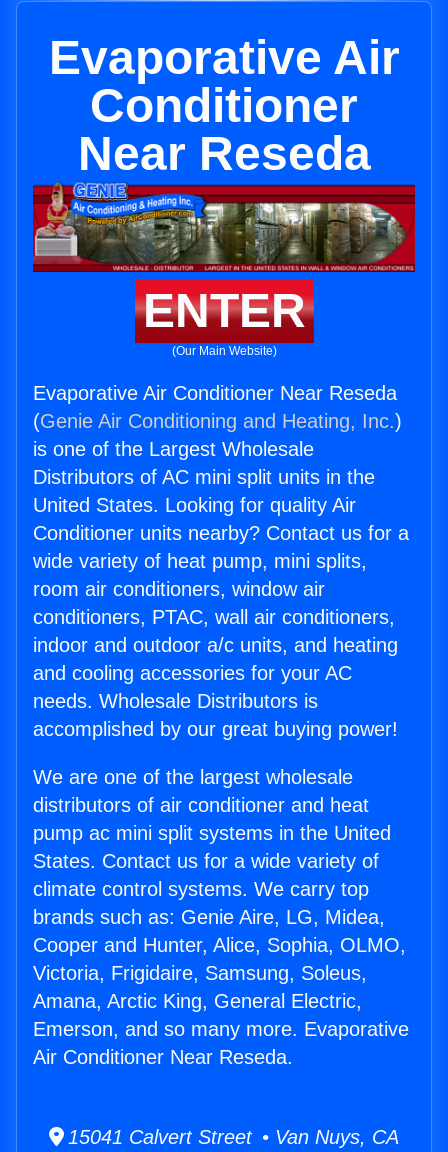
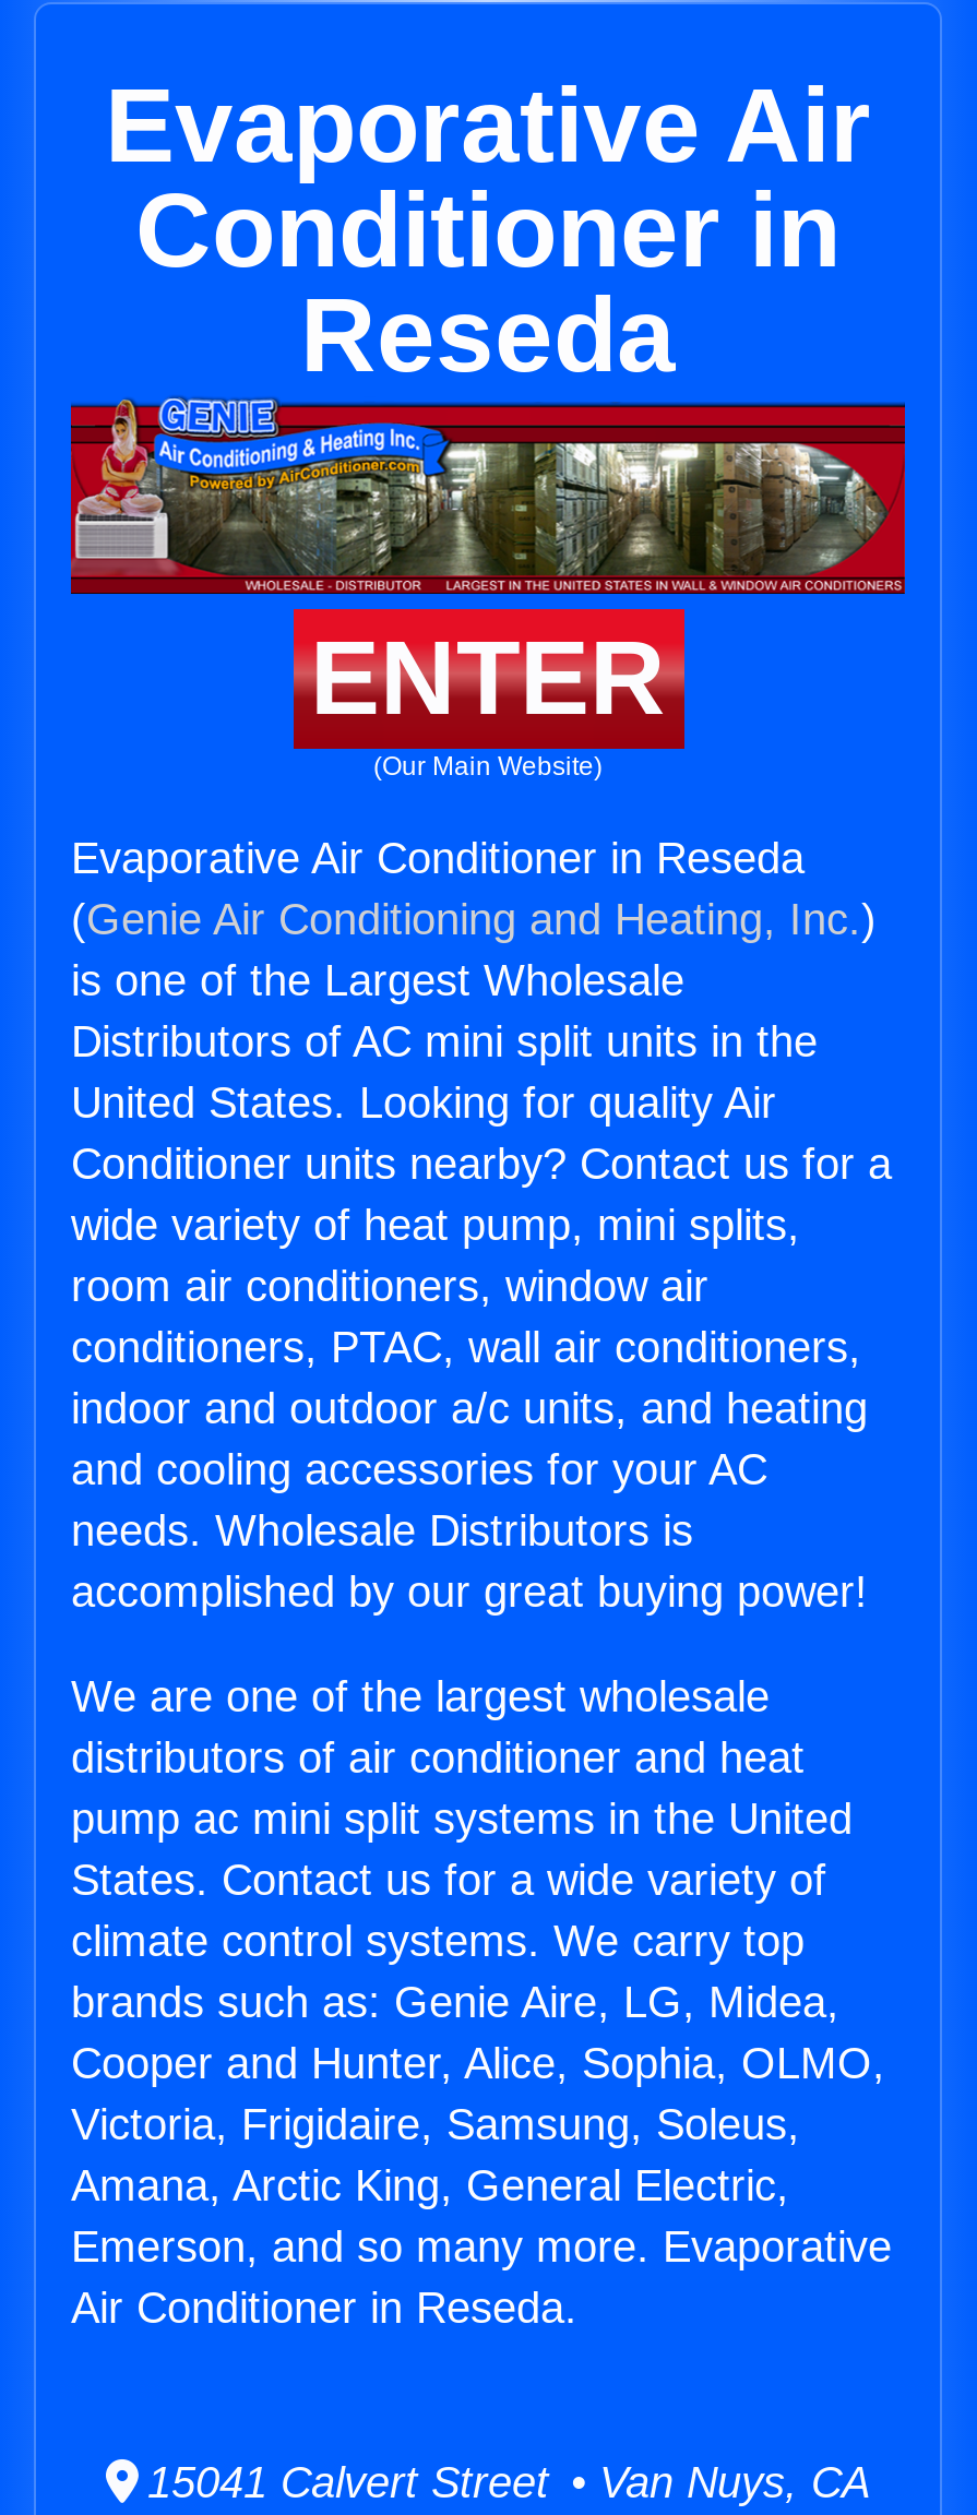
[77,79,370,180] Conditioner | Near Reseda -> [135,172,841,393] Conditioner in | Reseda
[33,382,397,404] Evaporative Air Conditioner Near Reseda -> [71,834,805,882] Evaporative Air Conditioner in Reseda
[33,1046,293,1068] Air Conditioner Near Reseda. -> [71,2284,577,2332] Air Conditioner in Reseda.

